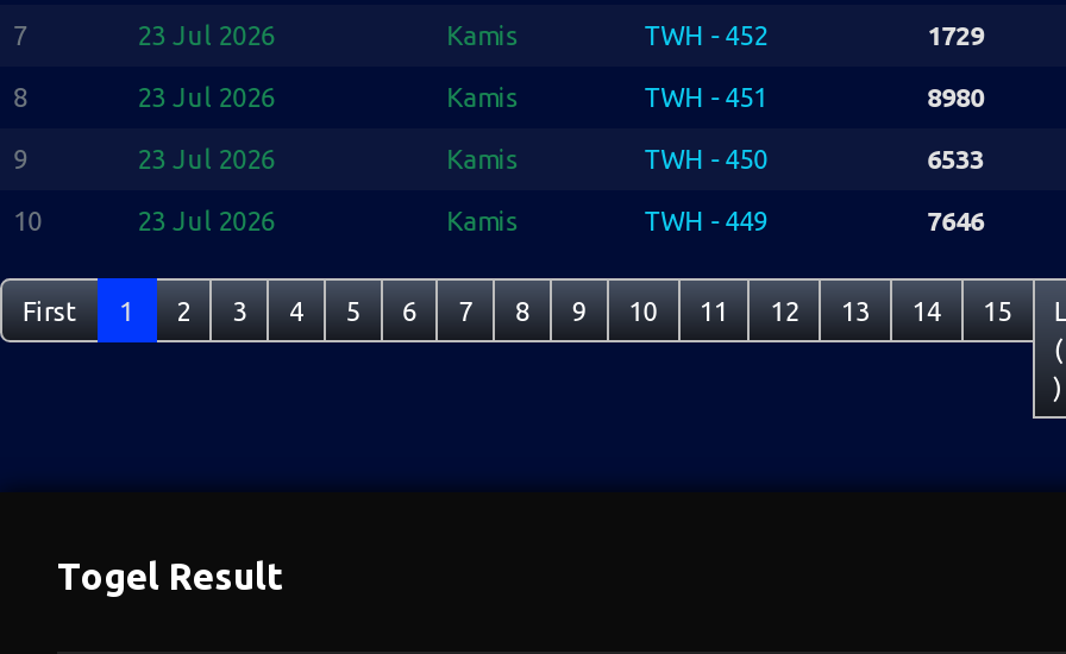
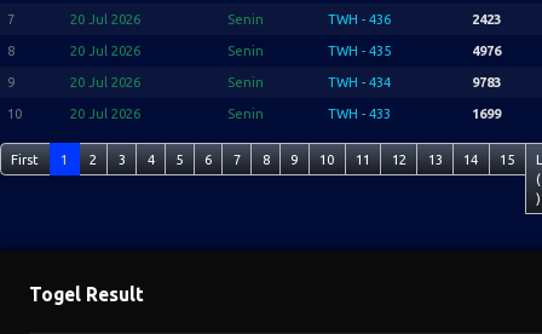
[137,22,984,50] 23 Jul 2026 | Kamis | TWH - 452 | 1729 -> [70,12,500,27] 20 Jul 2026 | Senin | TWH - 436 | 2423
[137,84,984,112] 23 Jul 2026 | Kamis | TWH - 451 | 8980 -> [70,44,500,58] 20 Jul 2026 | Senin | TWH - 435 | 4976
[137,146,984,174] 23 Jul 2026 | Kamis | TWH - 450 | 6533 -> [70,75,500,90] 20 Jul 2026 | Senin | TWH - 434 | 9783
[137,207,984,236] 23 Jul 2026 | Kamis | TWH - 449 | 7646 -> [70,107,500,121] 20 Jul 2026 | Senin | TWH - 433 | 1699

